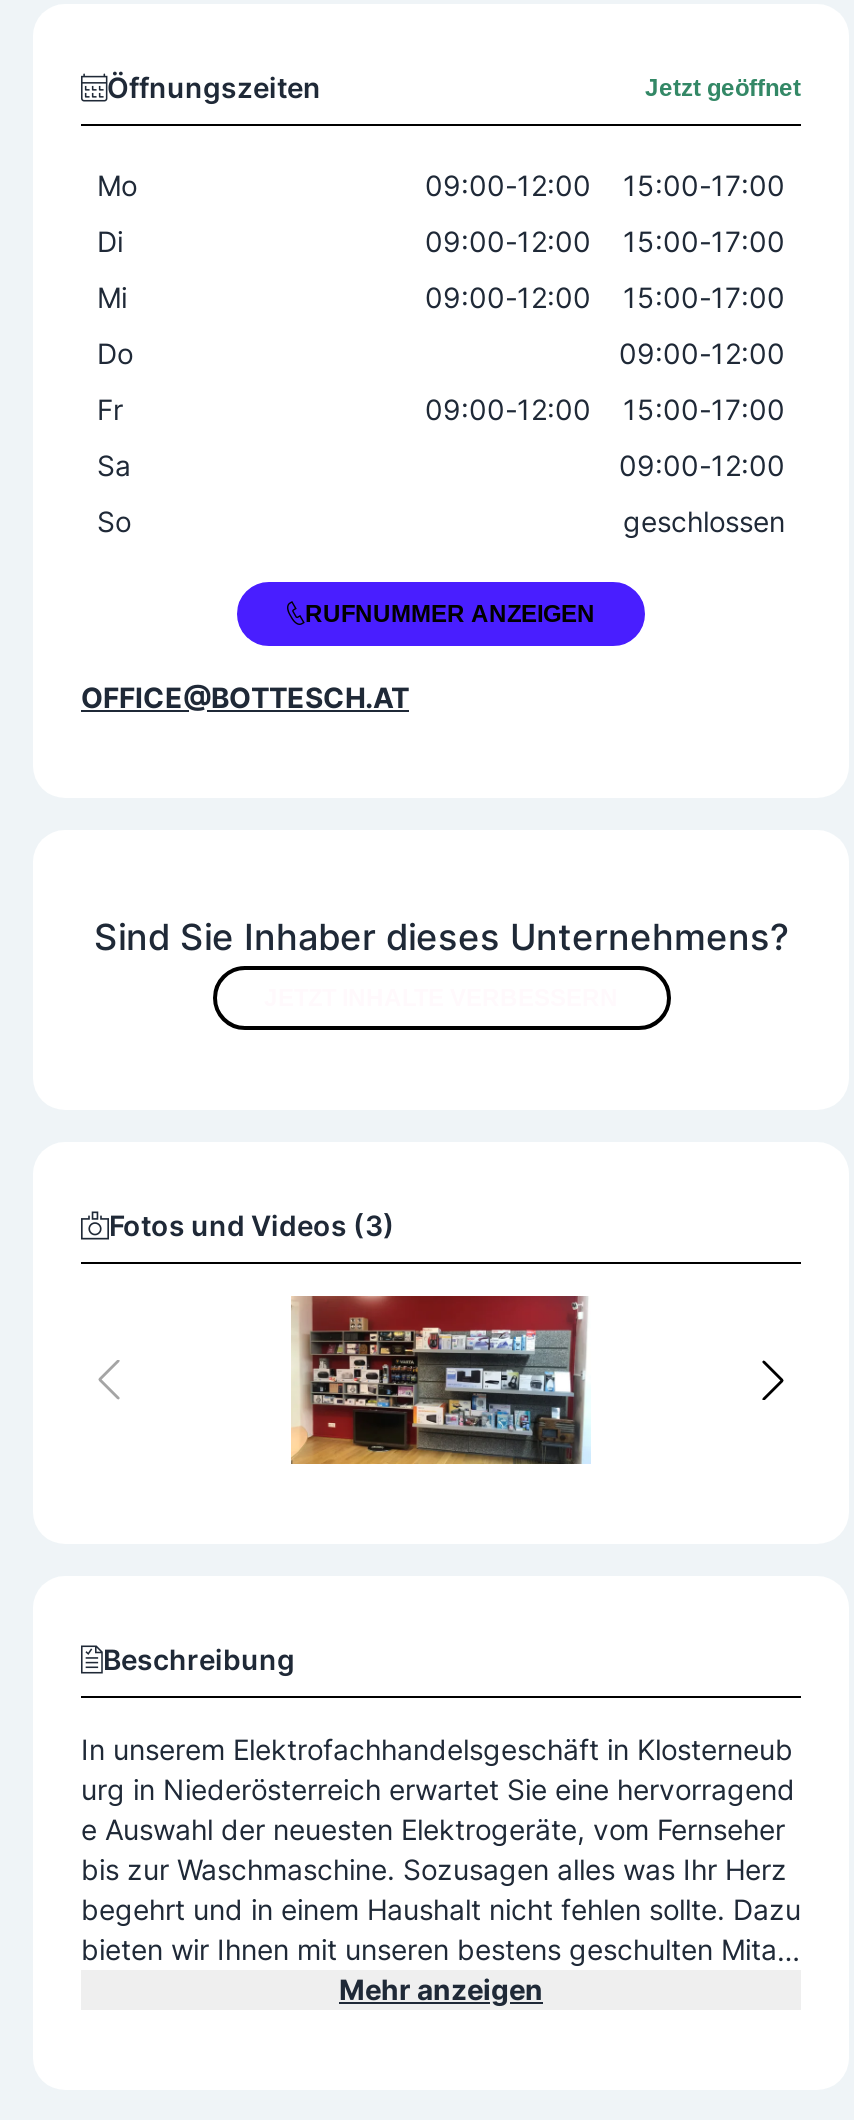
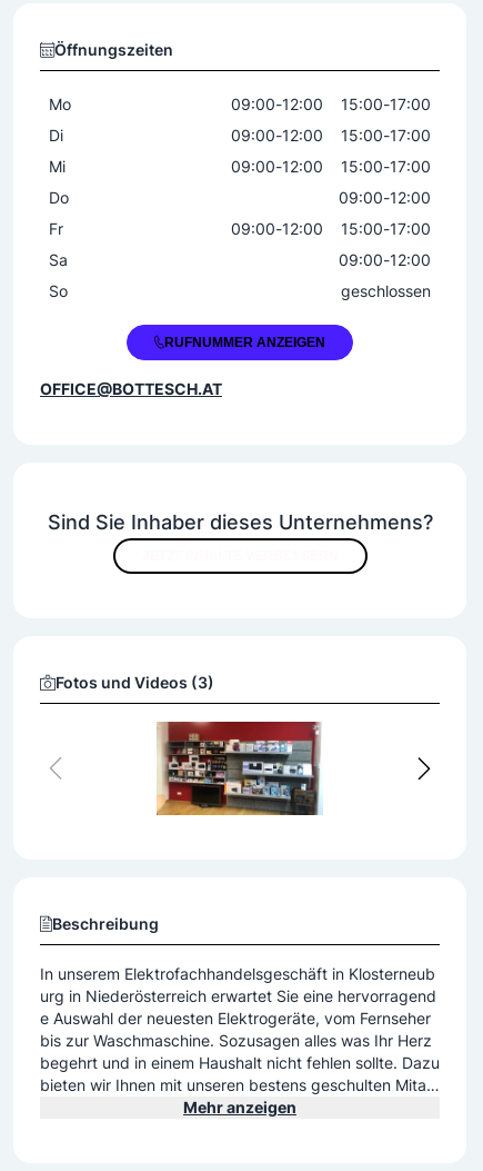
[645,74,801,102] Jetzt geöffnet -> none

